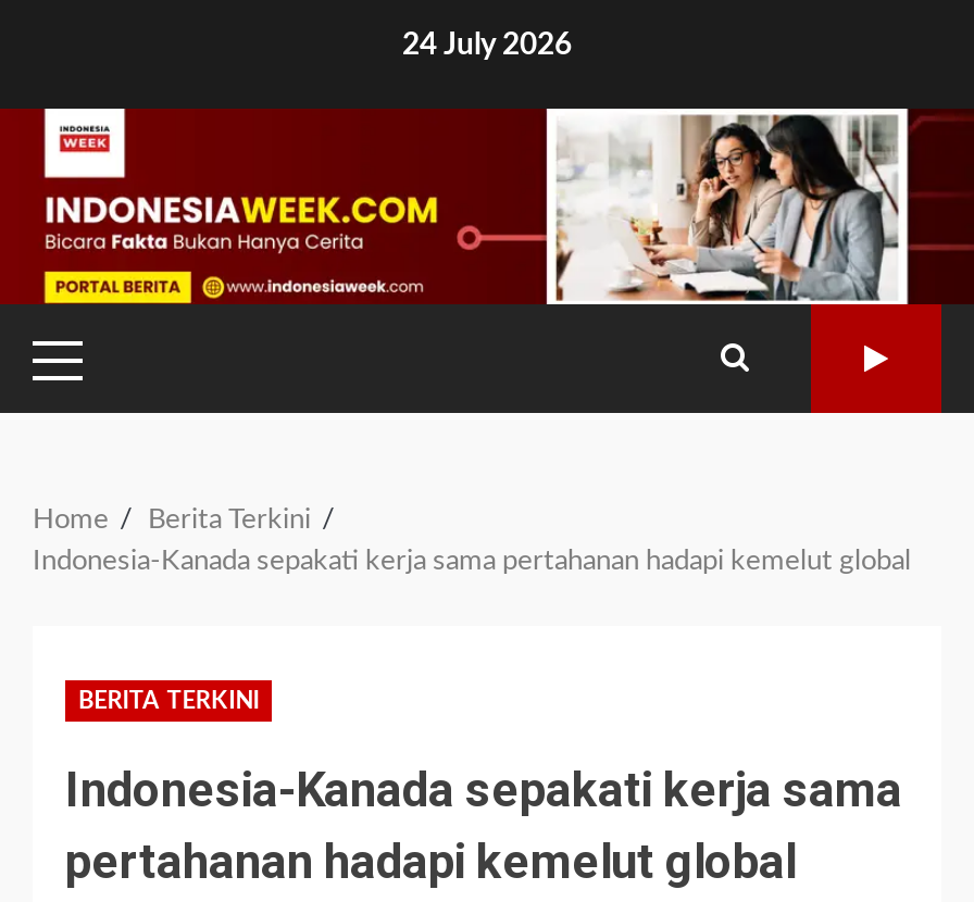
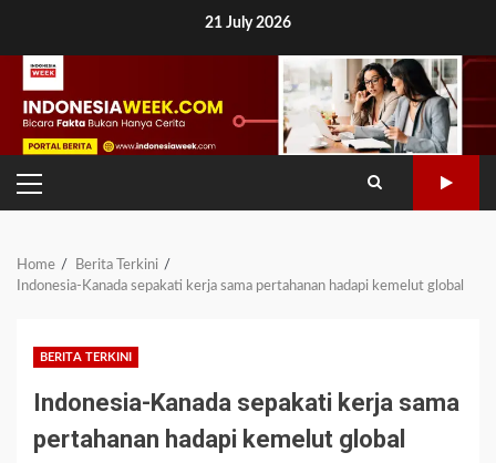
[402,30,572,61] 24 July 2026 -> [205,16,291,31] 21 July 2026

